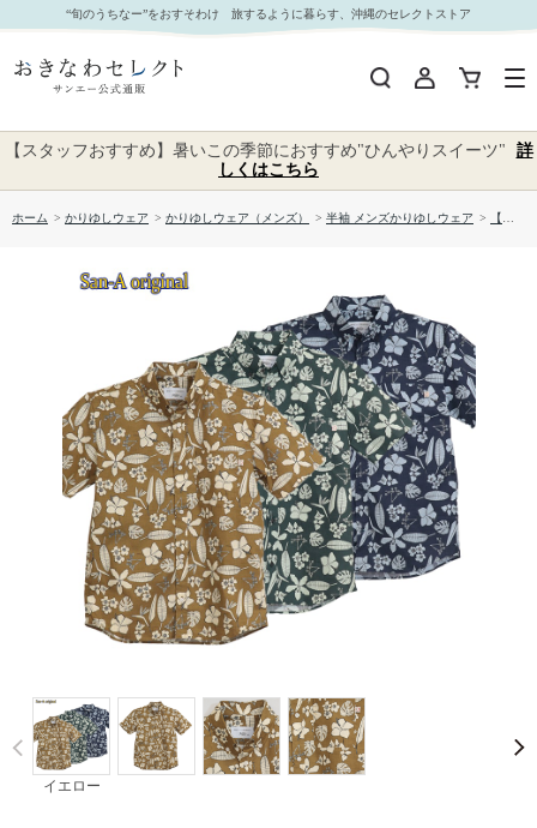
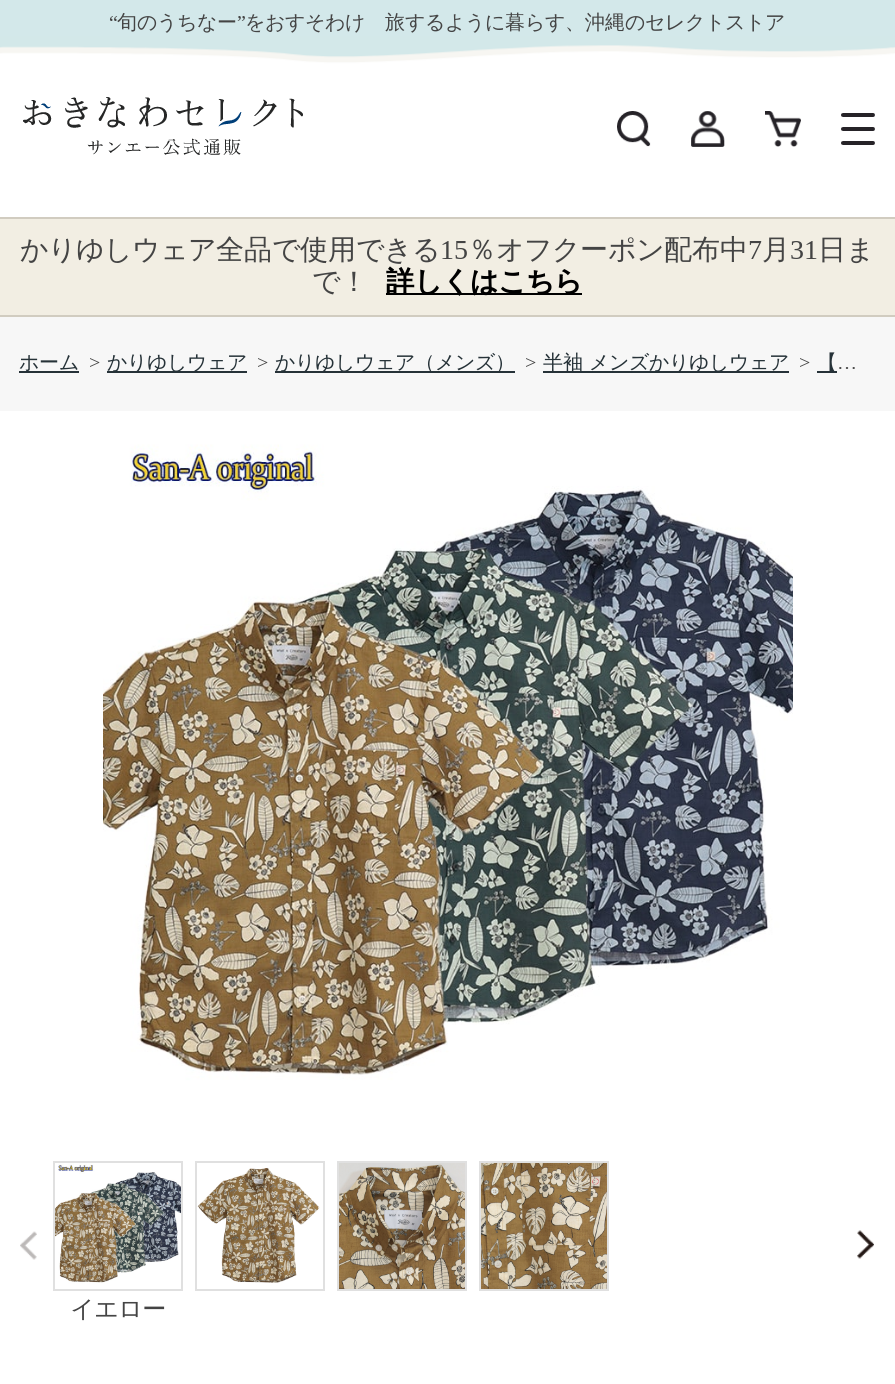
[4,142,533,179] 【スタッフおすすめ】暑いこの季節におすすめ"ひんやりスイーツ" 詳 | しくはこちら -> [20,235,874,297] かりゆしウェア全品で使用できる15％オフクーポン配布中7月31日ま | で！ 詳しくはこちら

